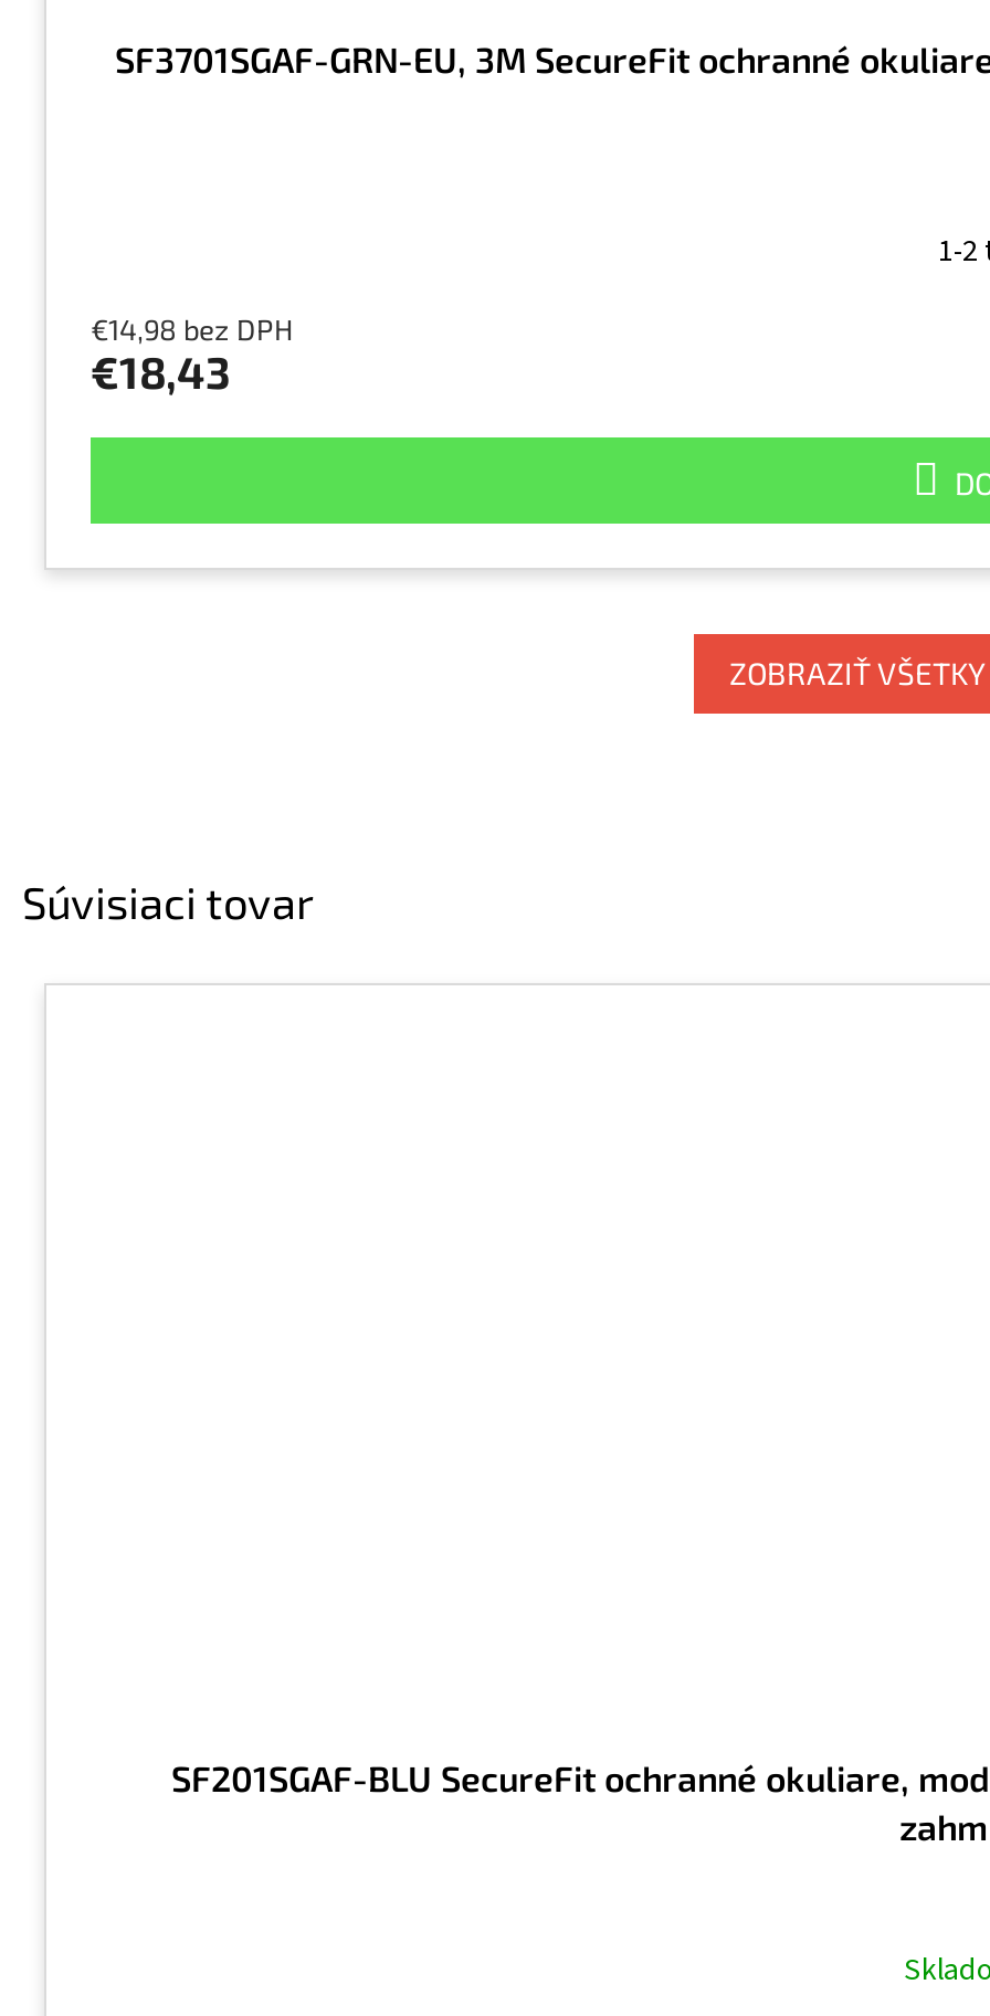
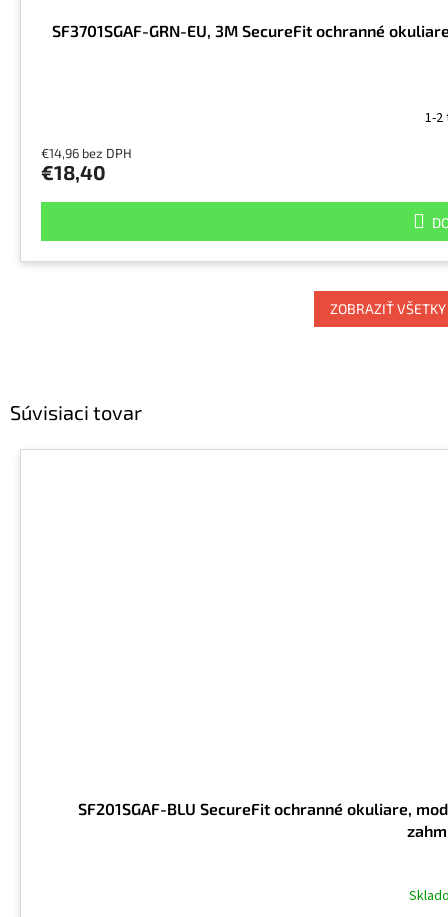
[91,312,294,347] €14,98 bez DPH -> [41,145,132,161] €14,96 bez DPH
[91,345,230,398] €18,43 -> [41,160,106,184] €18,40

